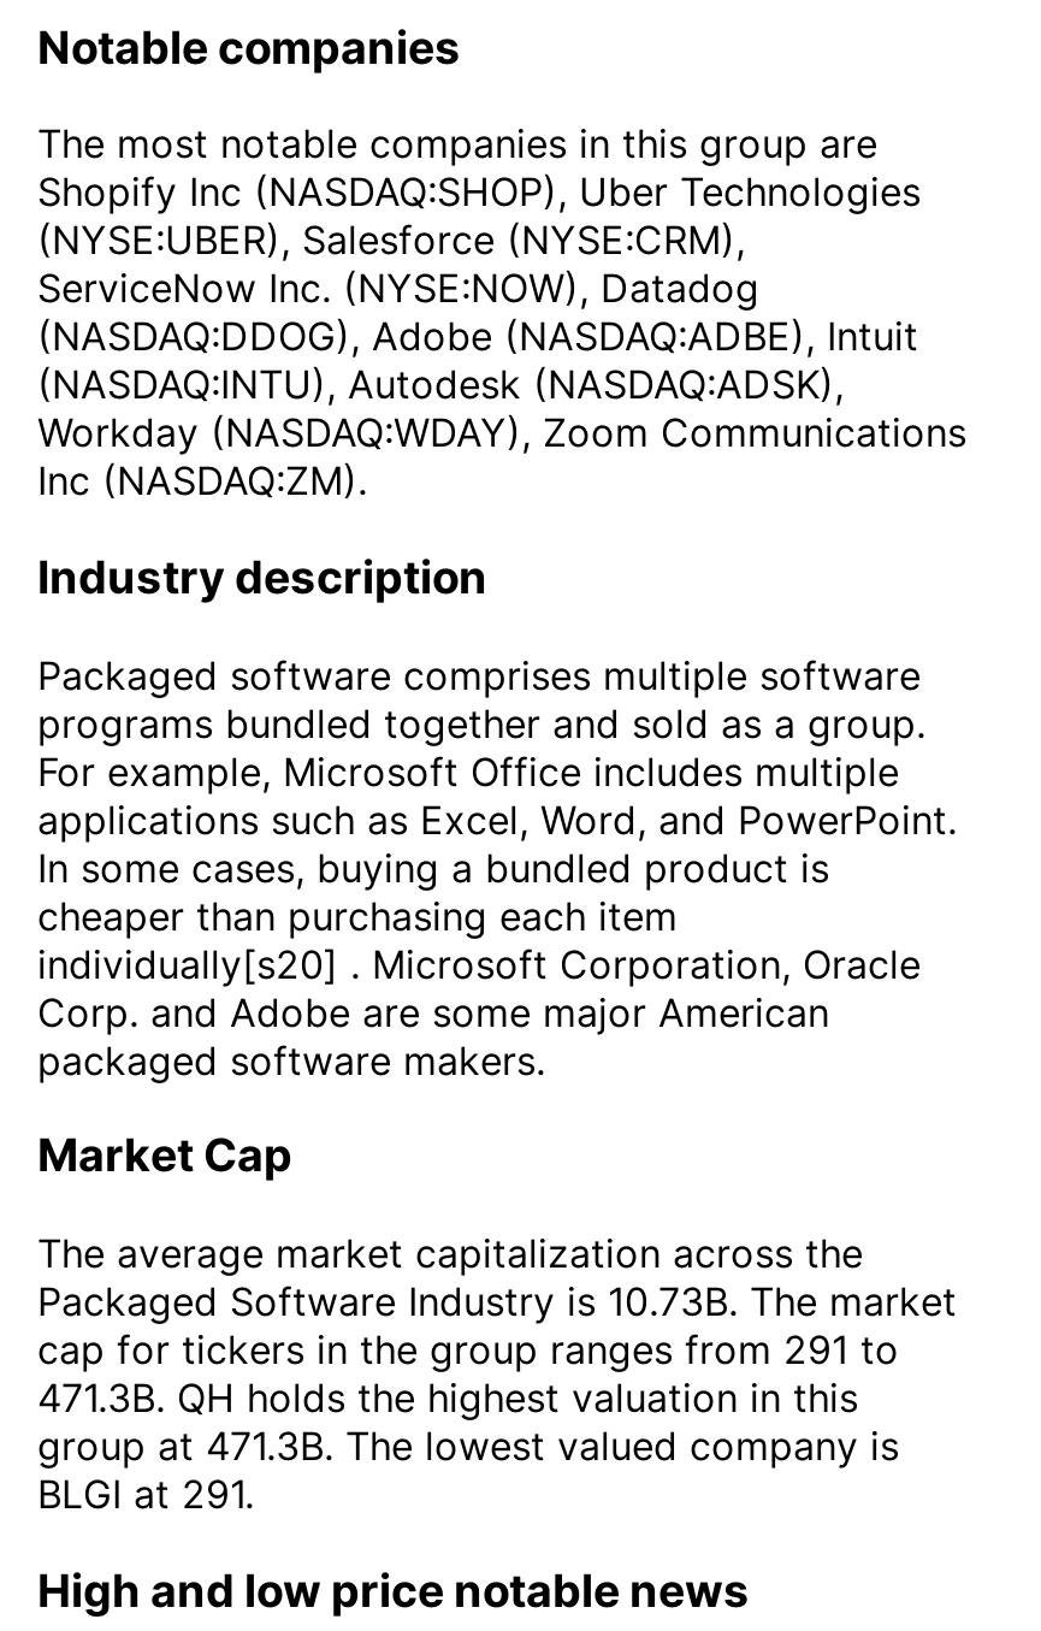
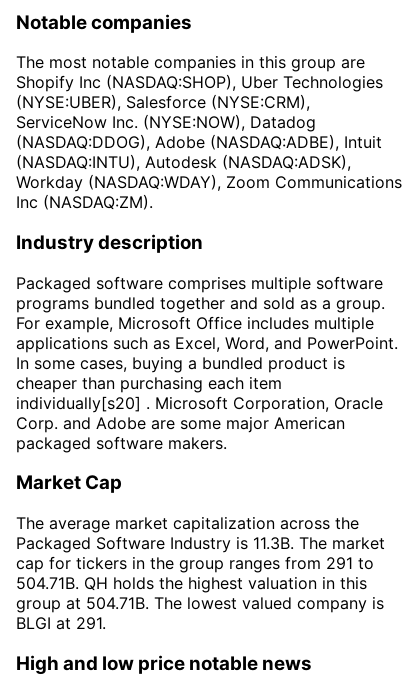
[37,1277,957,1326] Packaged Software Industry is 10.73B. The market -> [16,533,385,553] Packaged Software Industry is 11.3B. The market
[37,1374,858,1422] 471.3B. QH holds the highest valuation in this -> [16,573,367,593] 504.71B. QH holds the highest valuation in this
[37,1422,899,1470] group at 471.3B. The lowest valued company is -> [16,593,384,613] group at 504.71B. The lowest valued company is

